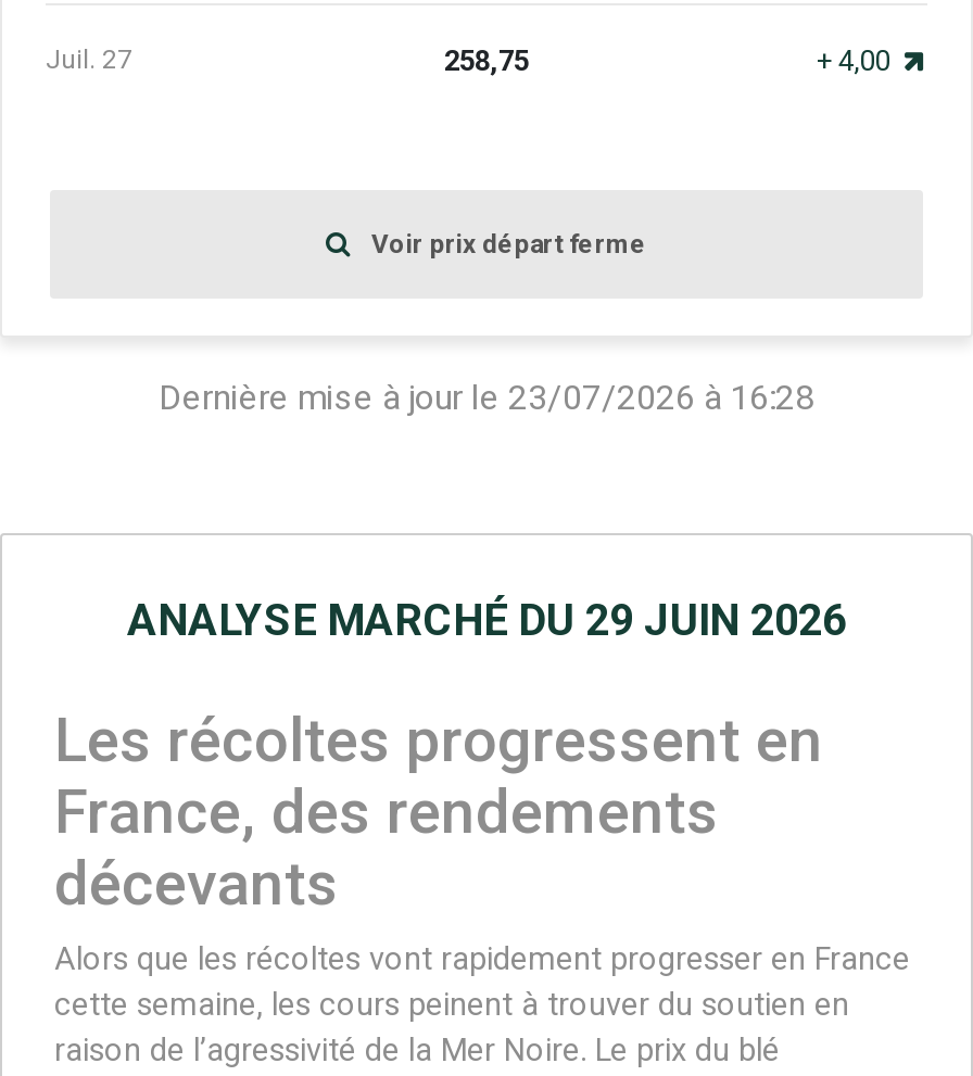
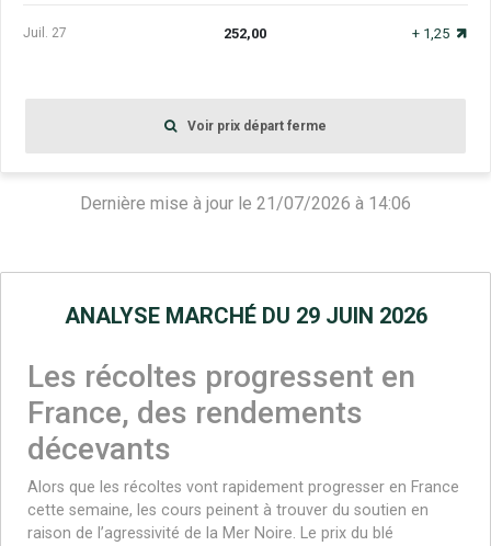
[444,43,529,76] 258,75 -> [224,25,267,41] 252,00
[817,45,890,77] + 4,00 -> [412,25,449,42] + 1,25
[159,377,814,418] Dernière mise à jour le 23/07/2026 à 16:28 -> [80,193,411,214] Dernière mise à jour le 21/07/2026 à 14:06

